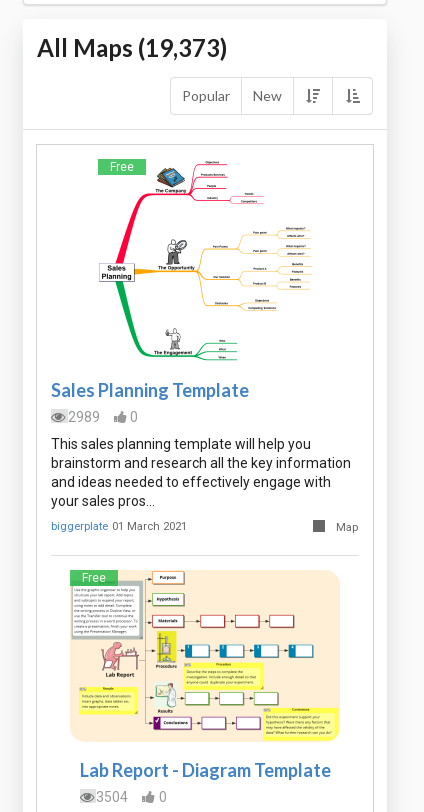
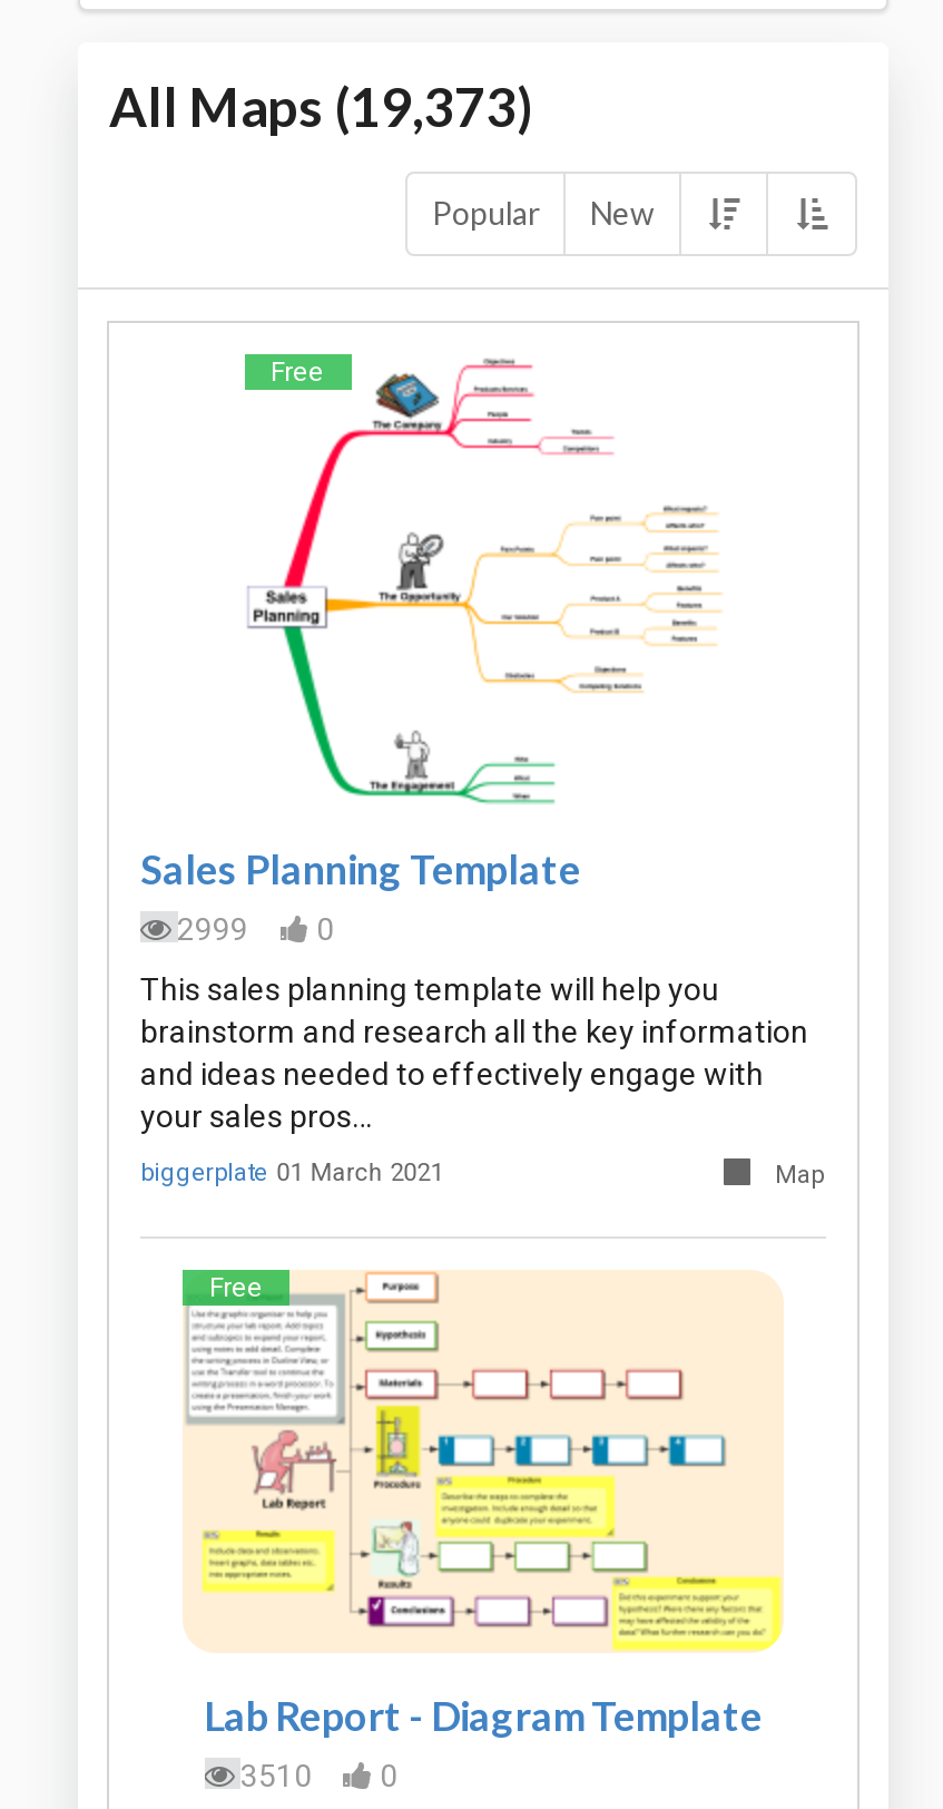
[67,409,138,425] 2989 0 -> [177,910,334,946] 2999 0
[96,789,166,805] 3504 0 -> [240,1757,397,1793] 3510 0

